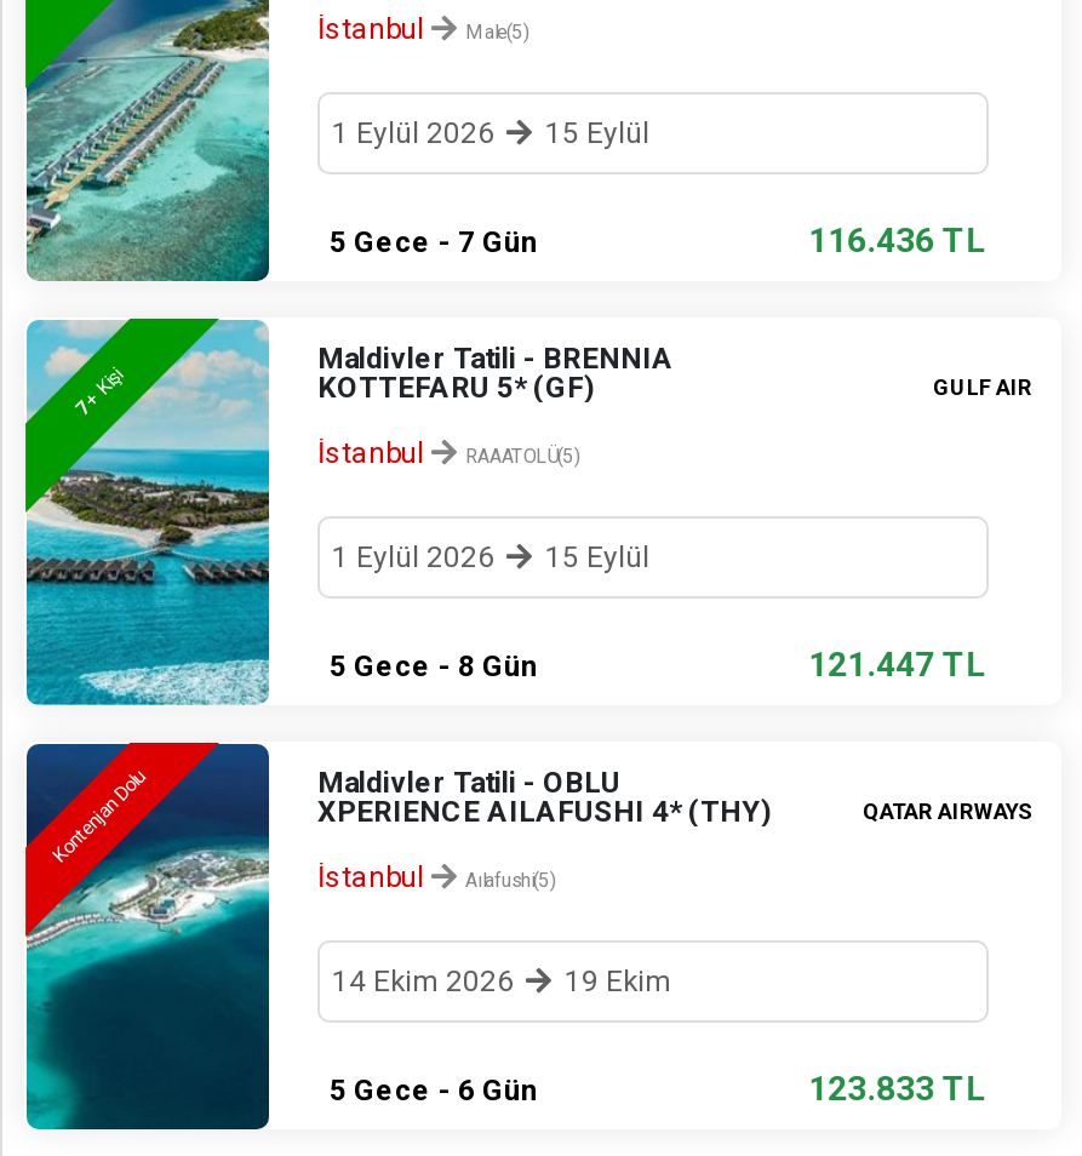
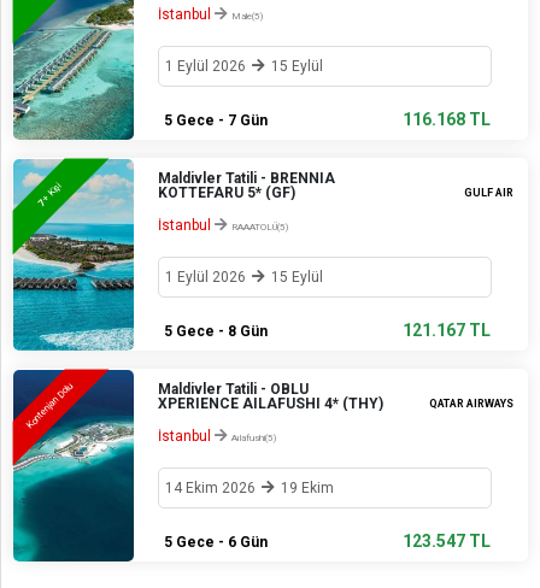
[809,221,986,260] 116.436 TL -> [402,110,490,129] 116.168 TL
[809,645,986,684] 121.447 TL -> [402,321,490,340] 121.167 TL
[809,1069,986,1108] 123.833 TL -> [402,532,490,551] 123.547 TL

